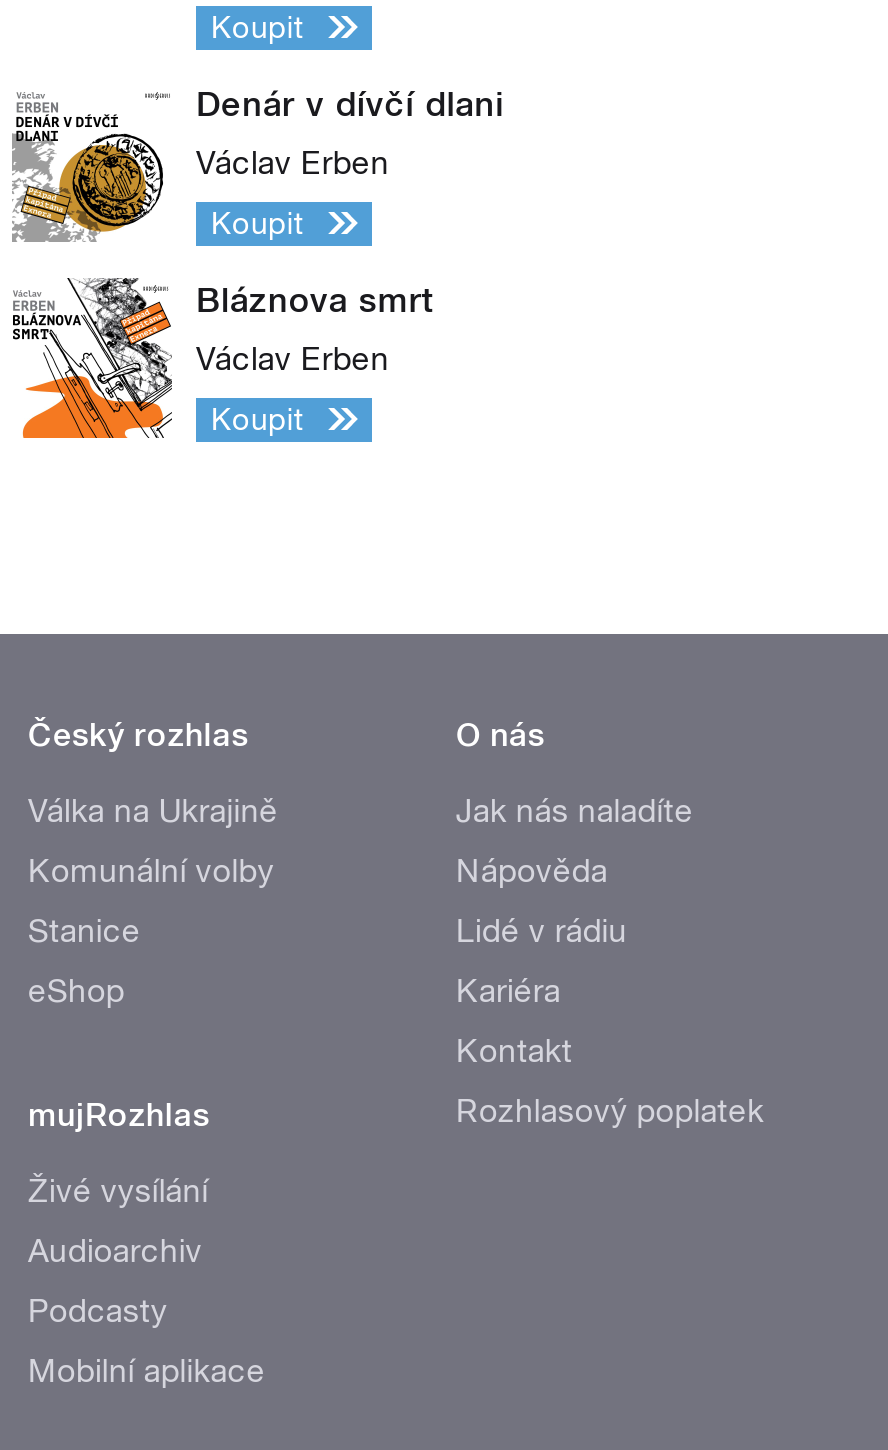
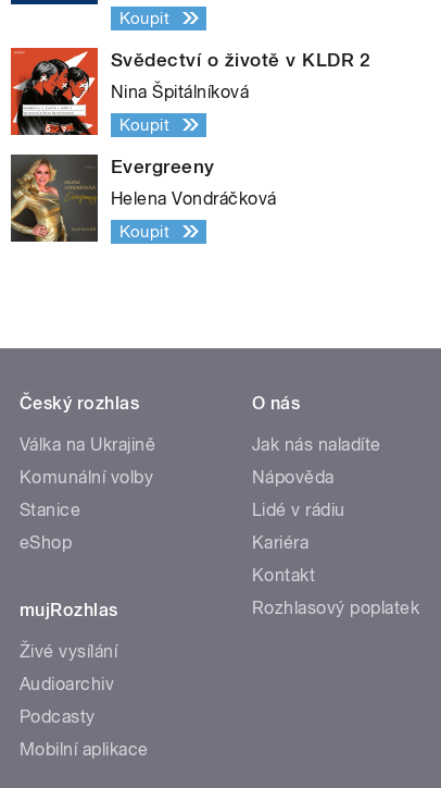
[10,82,504,242] [image] | Denár v dívčí dlani -> [10,47,371,136] [image] | Svědectví o životě v KLDR 2
[196,144,390,182] Václav Erben -> [111,82,249,102] Nina Špitálníková
[10,276,434,440] [image] | Bláznova smrt -> [10,153,215,243] [image] | Evergreeny
[196,340,390,378] Václav Erben -> [111,188,277,209] Helena Vondráčková

